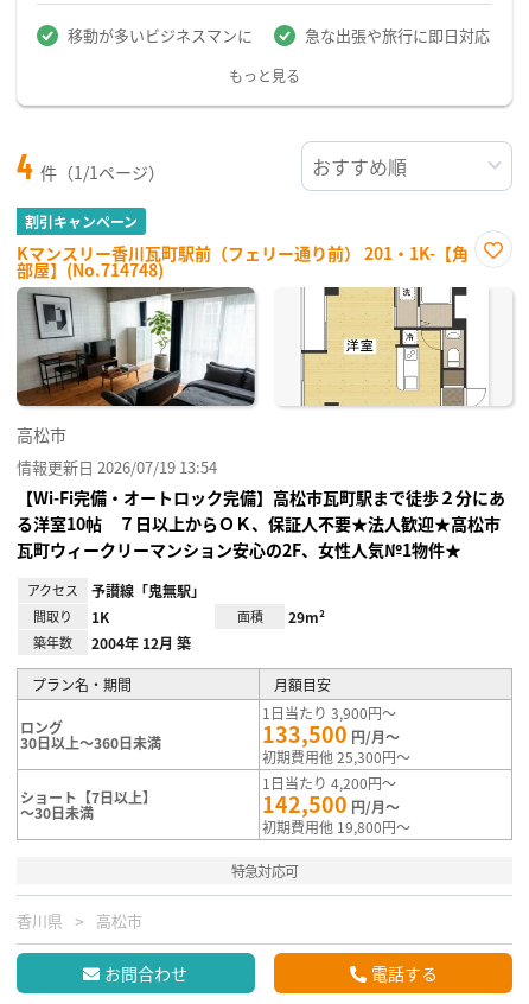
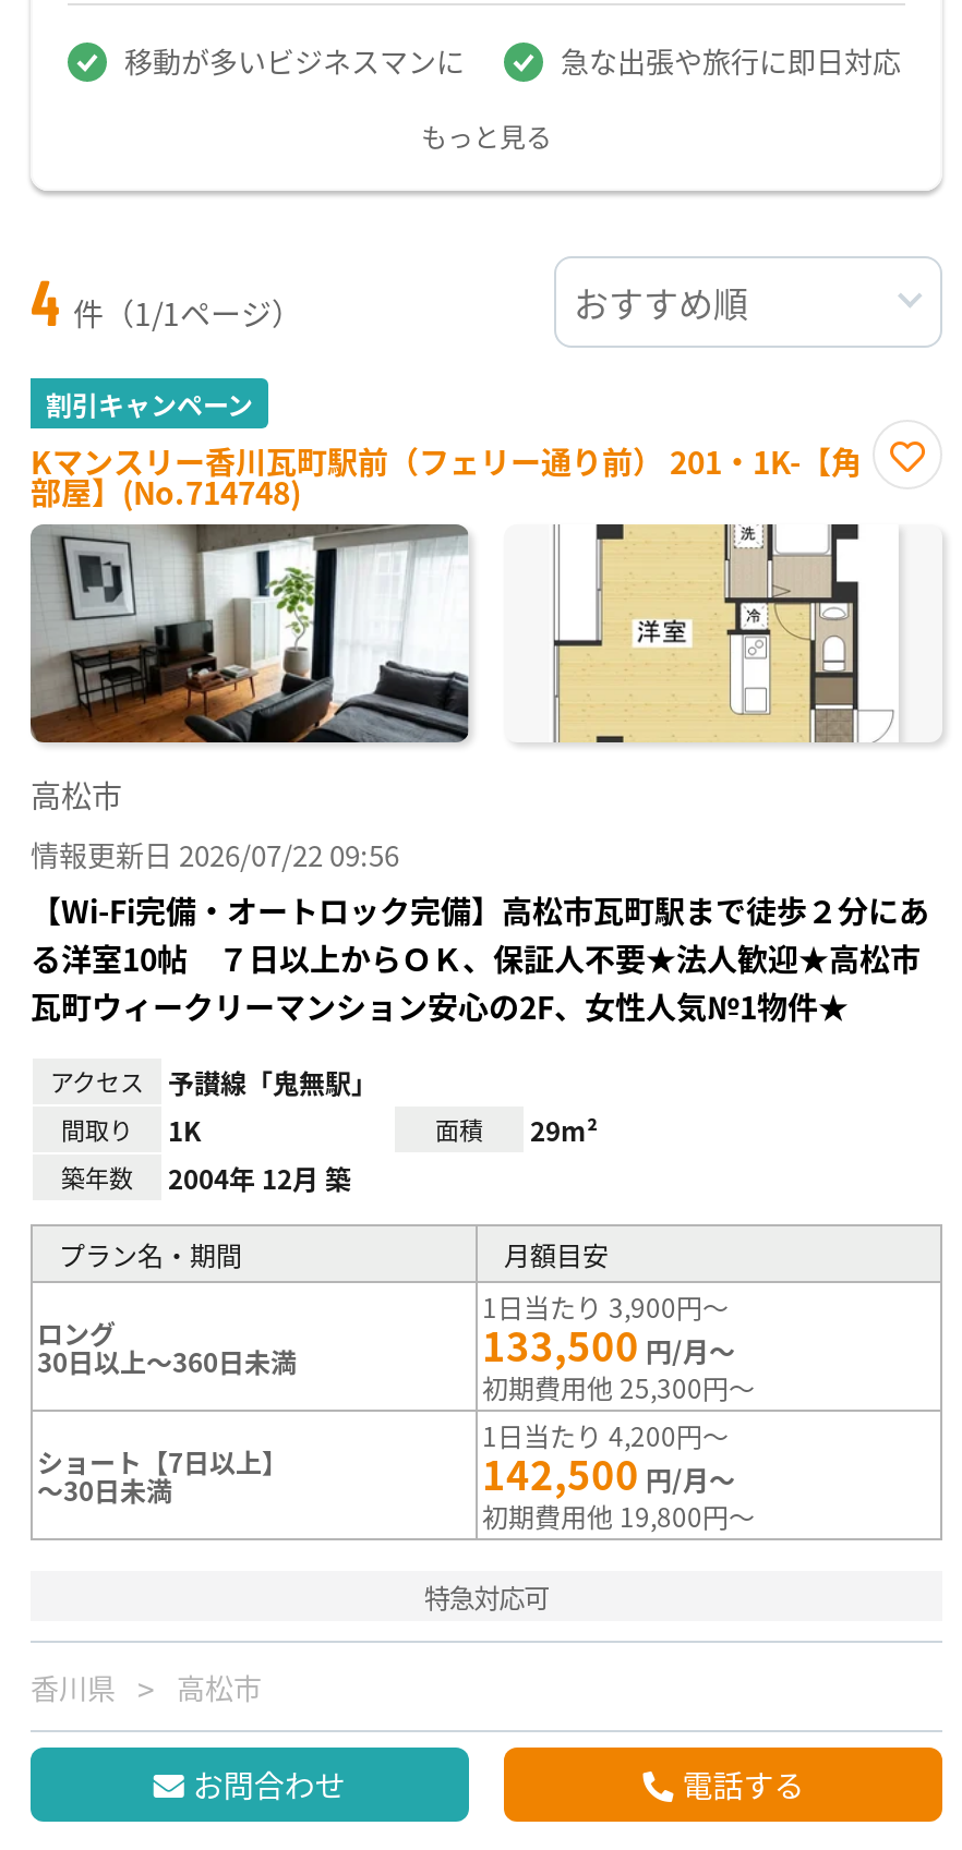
[17,456,217,478] 情報更新日 2026/07/19 13:54 -> [31,834,399,875] 情報更新日 2026/07/22 09:56

